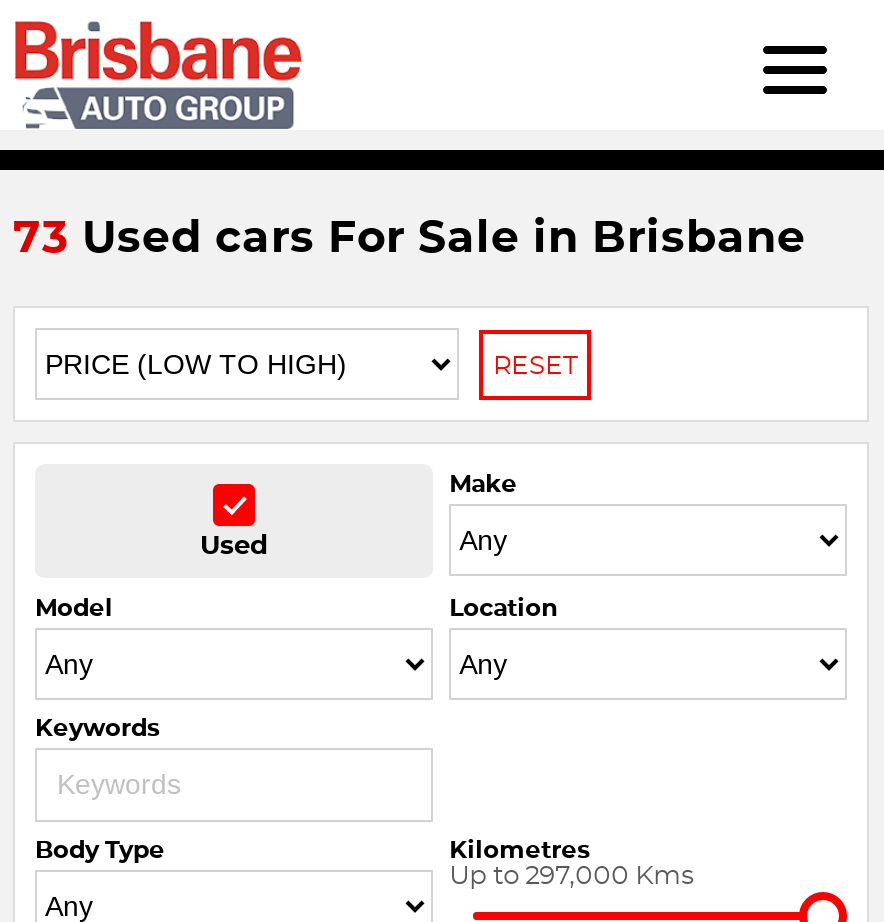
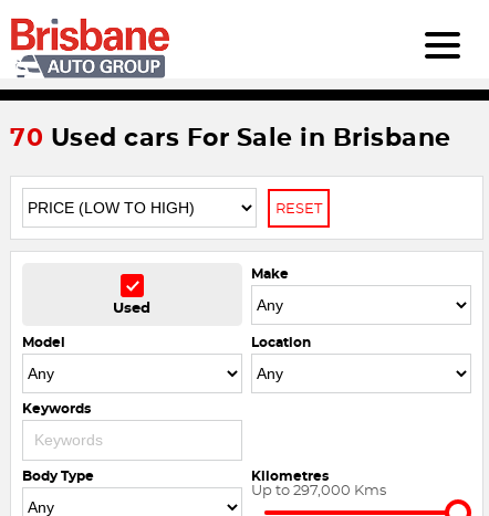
[13,210,806,264] 73 Used cars For Sale in Brisbane -> [10,123,451,152] 70 Used cars For Sale in Brisbane

